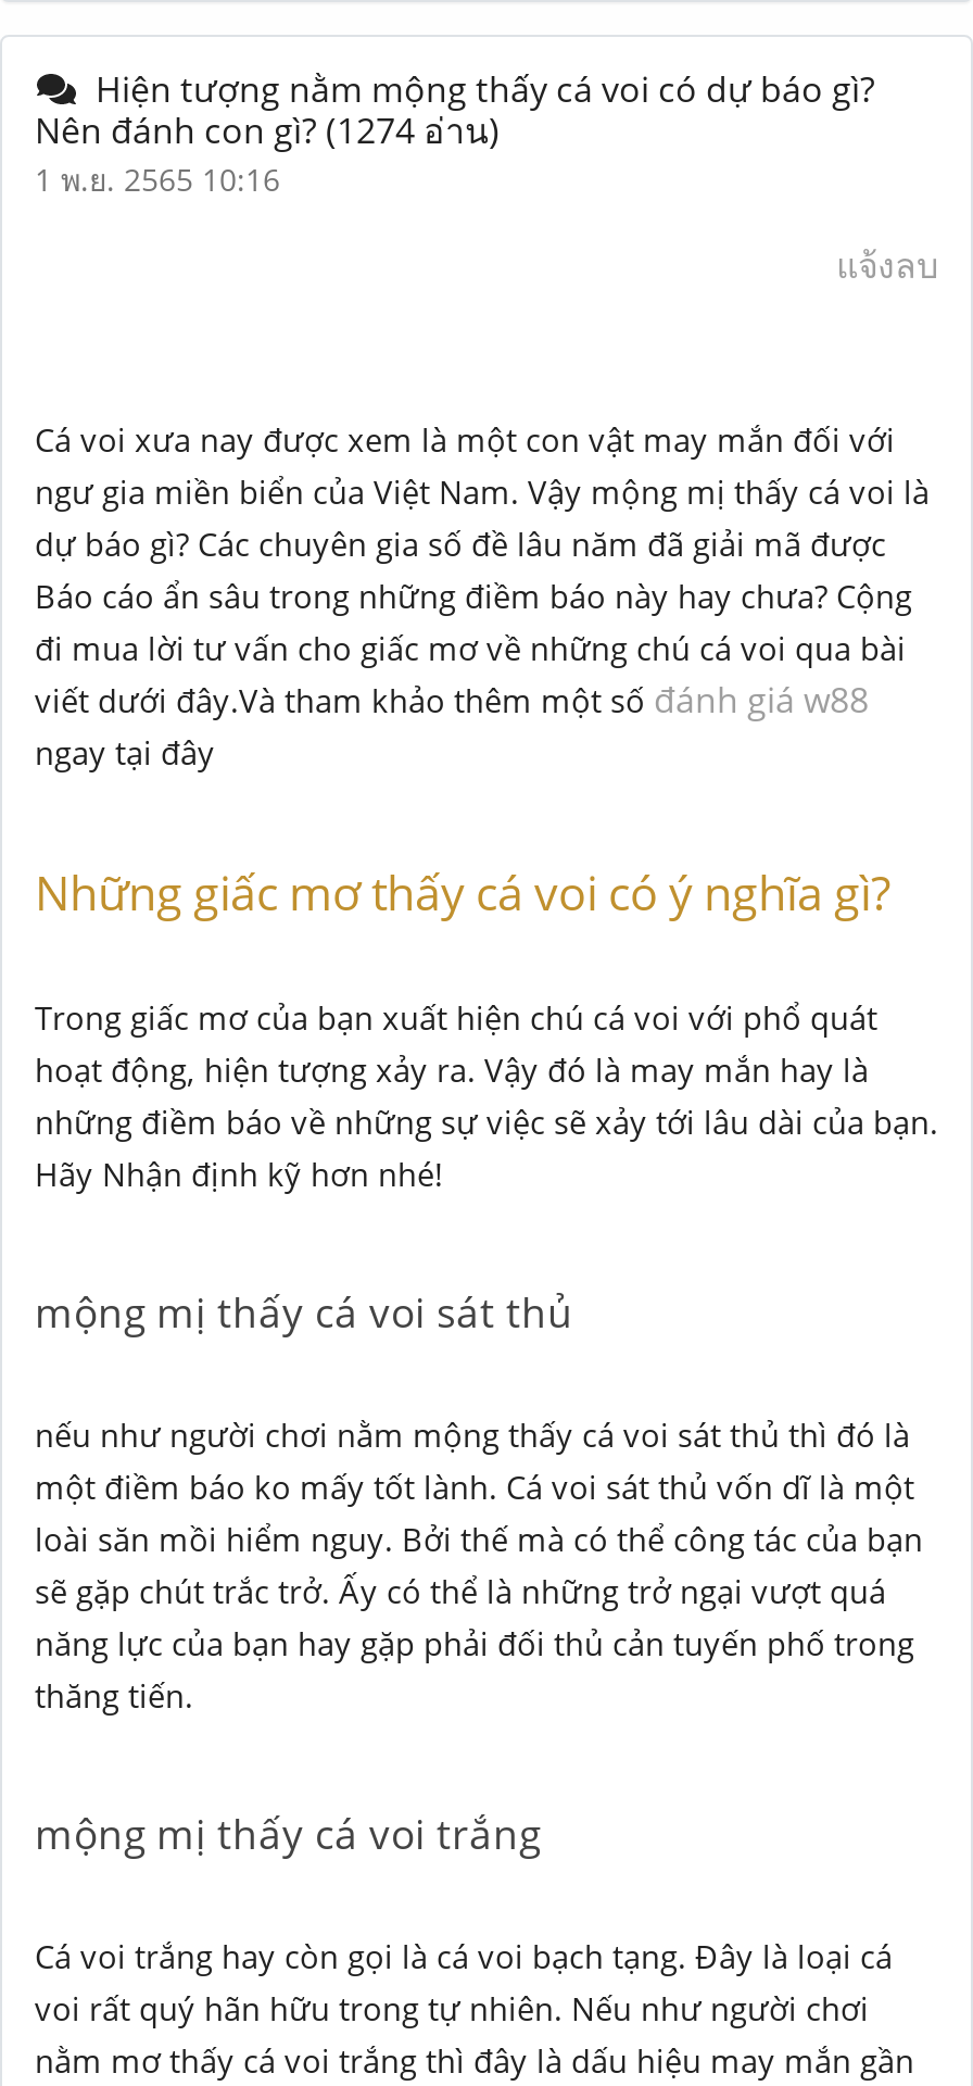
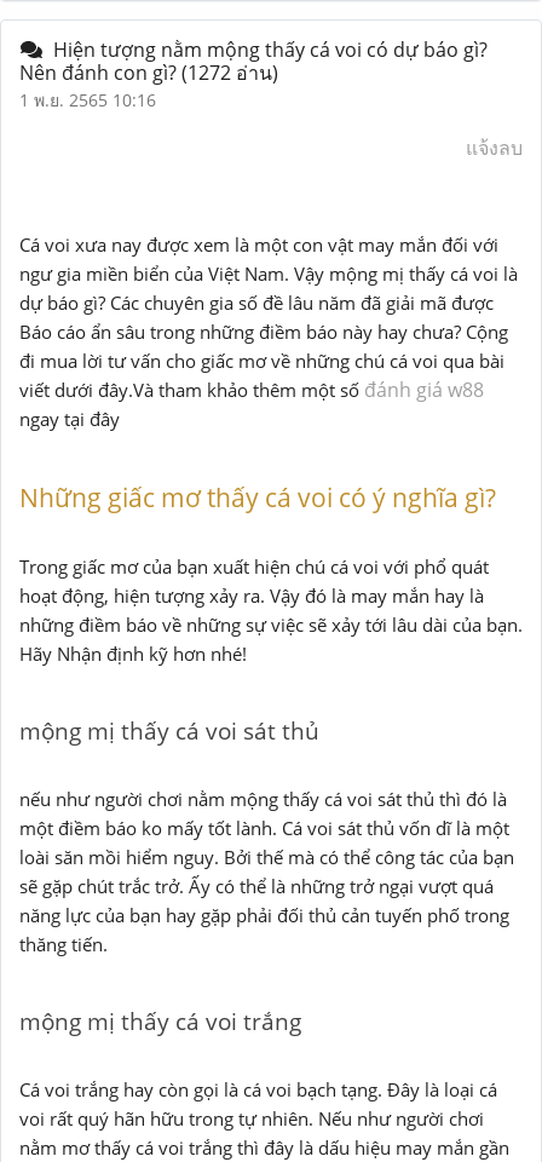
[35,106,500,154] Nên đánh con gì? (1274 อ่าน) -> [19,59,278,86] Nên đánh con gì? (1272 อ่าน)

